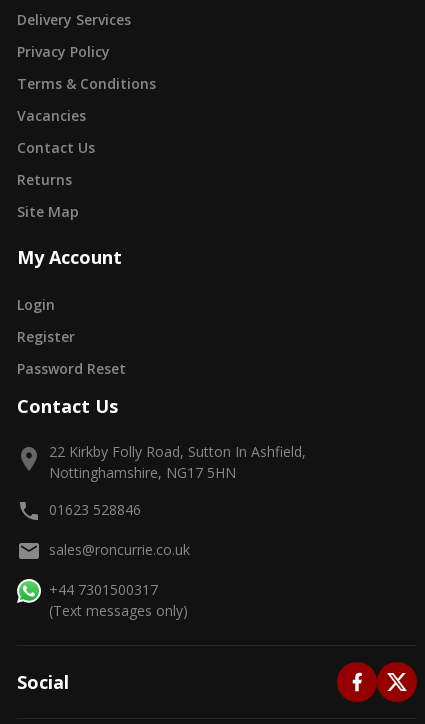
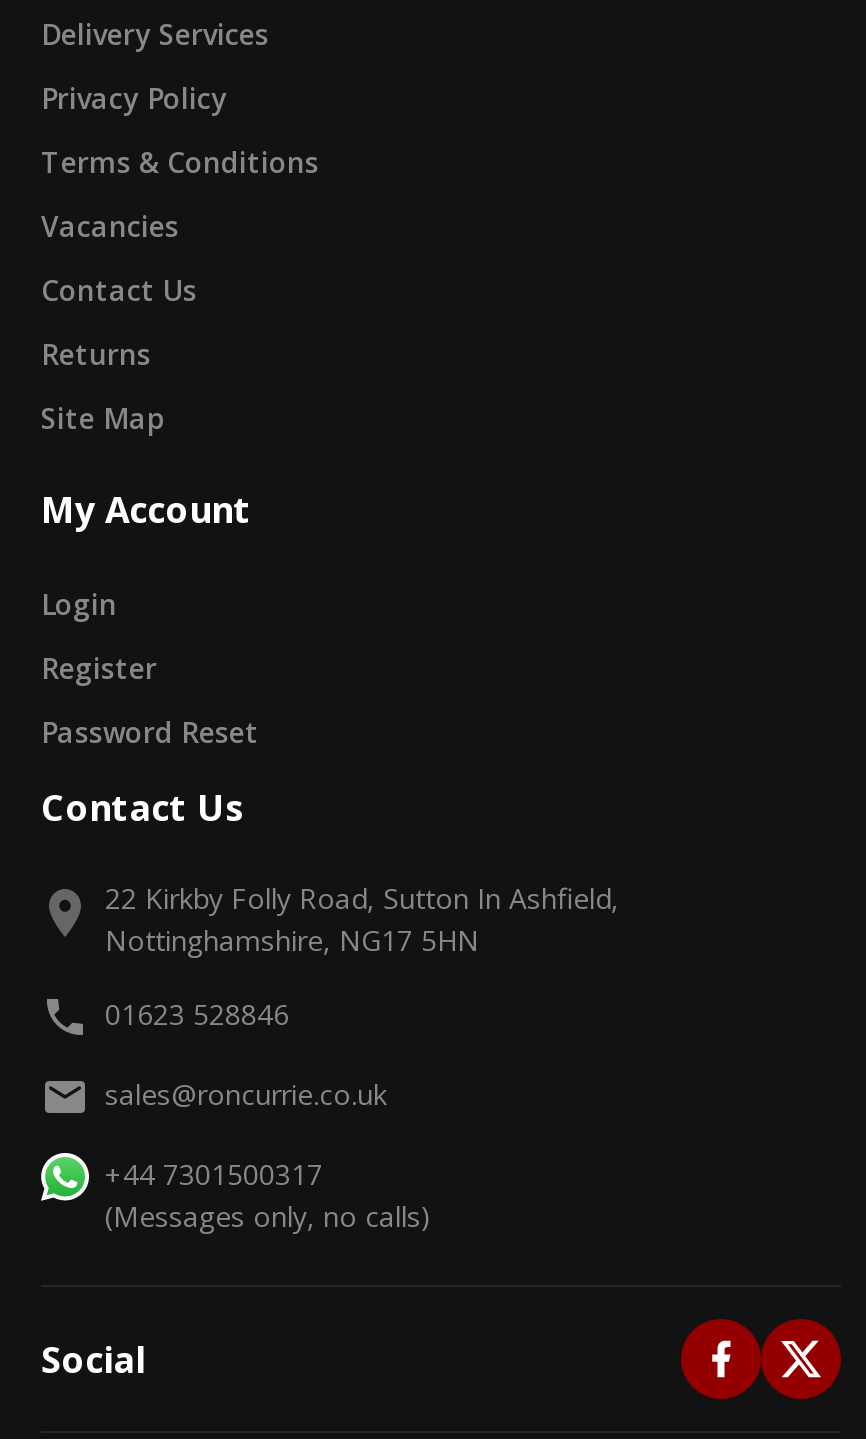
[49,601,188,620] (Text messages only) -> [105,1197,431,1235] (Messages only, no calls)

